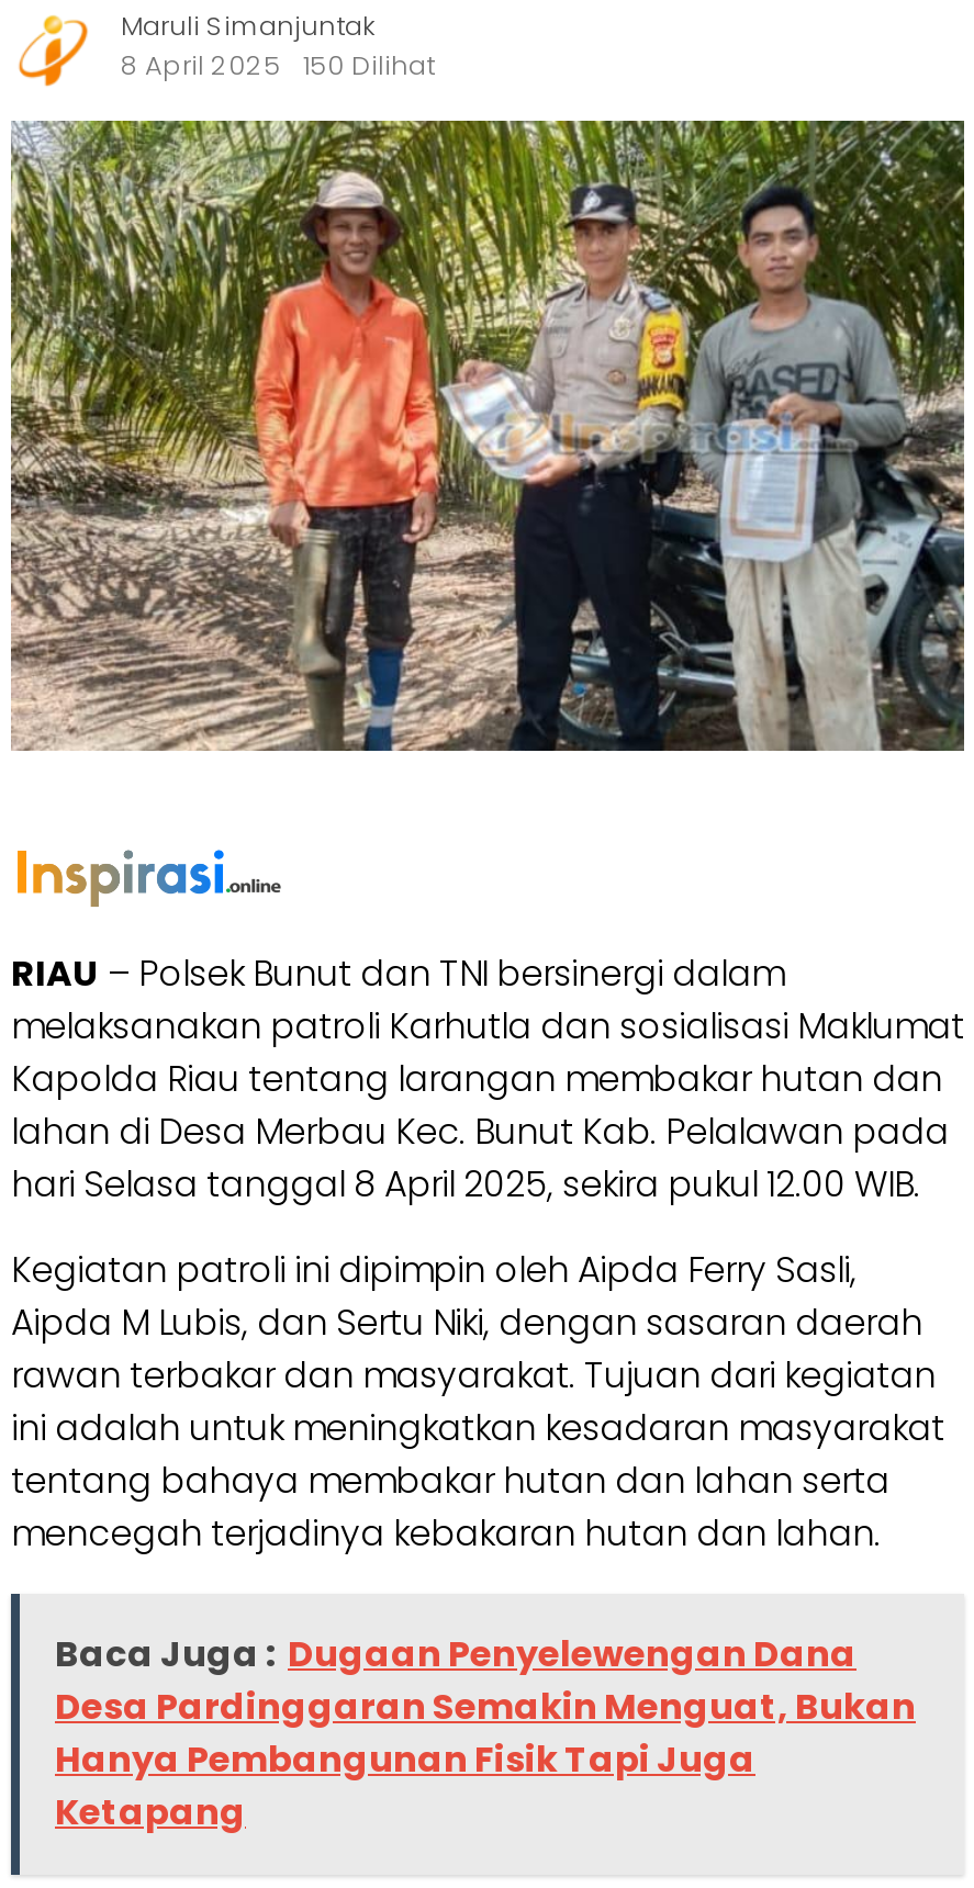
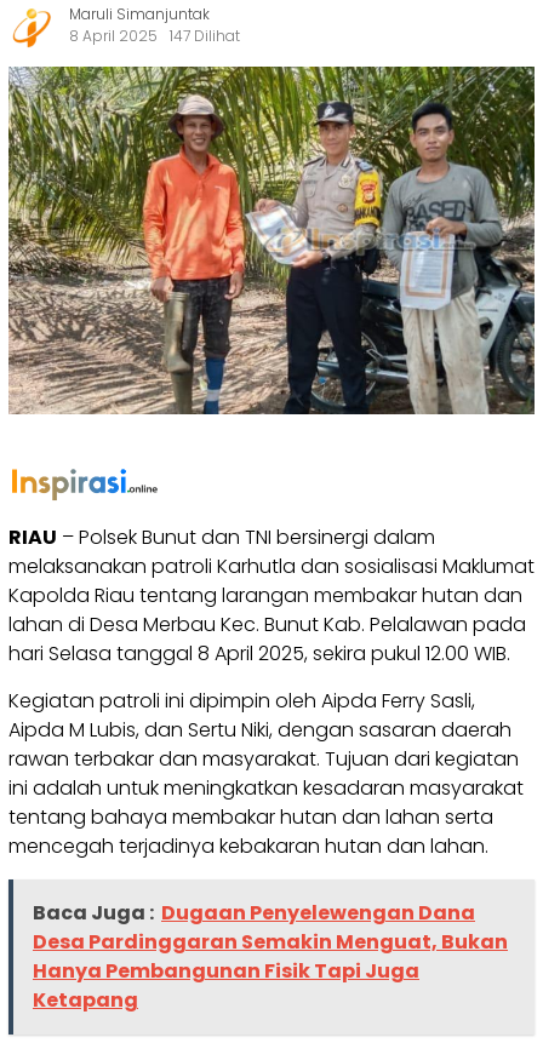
[121,46,435,84] 8 April 2025 150 Dilihat -> [69,26,240,46] 8 April 2025 147 Dilihat

